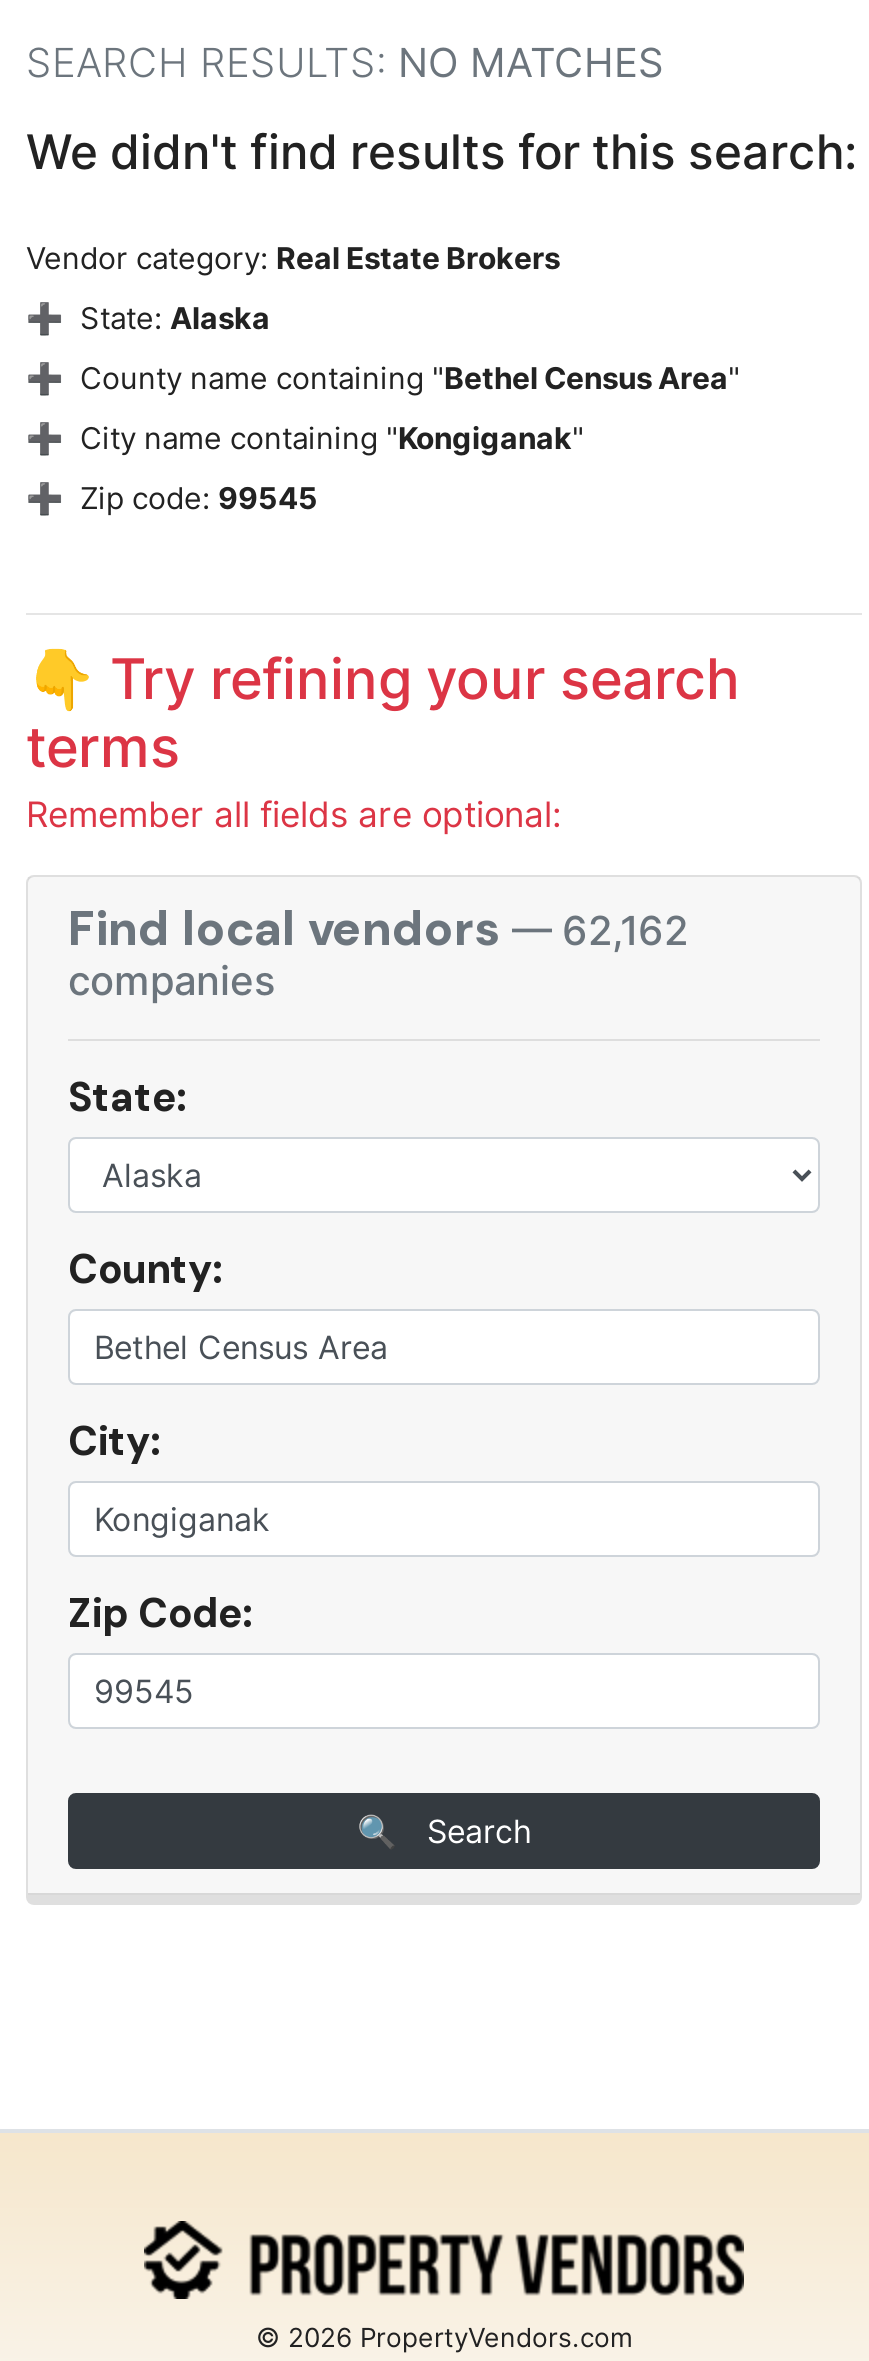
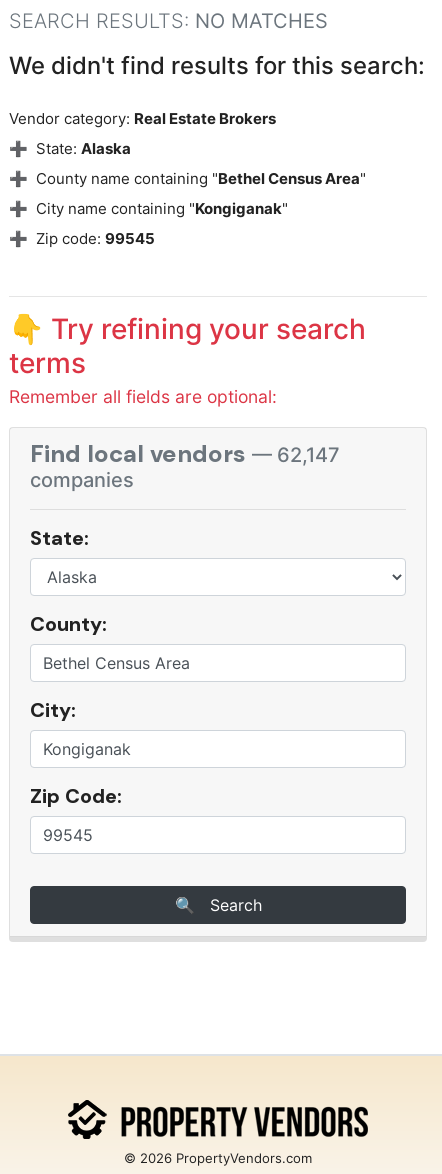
[68,896,688,958] Find local vendors — 62,162 -> [30,437,340,468] Find local vendors — 62,147

